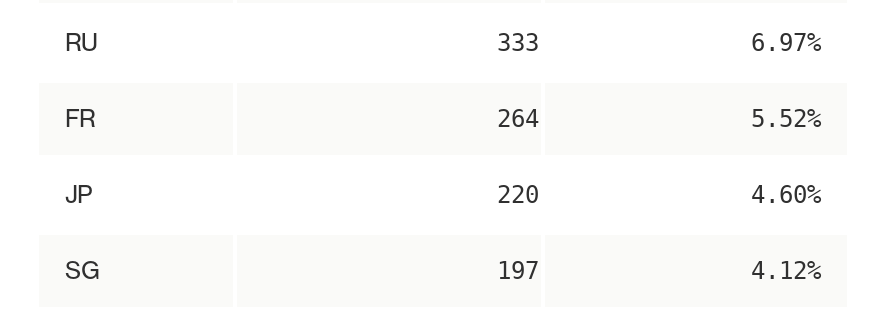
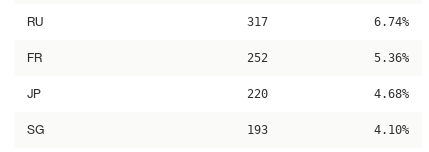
[497,29,539,57] 333 -> [247,15,268,29] 317
[751,29,821,57] 6.97% -> [374,15,409,29] 6.74%
[497,105,539,133] 264 -> [247,51,268,65] 252
[751,105,821,133] 5.52% -> [374,51,409,65] 5.36%
[751,181,821,209] 4.60% -> [374,87,409,101] 4.68%
[497,257,539,285] 197 -> [247,123,268,137] 193
[751,257,821,285] 4.12% -> [374,123,409,137] 4.10%

